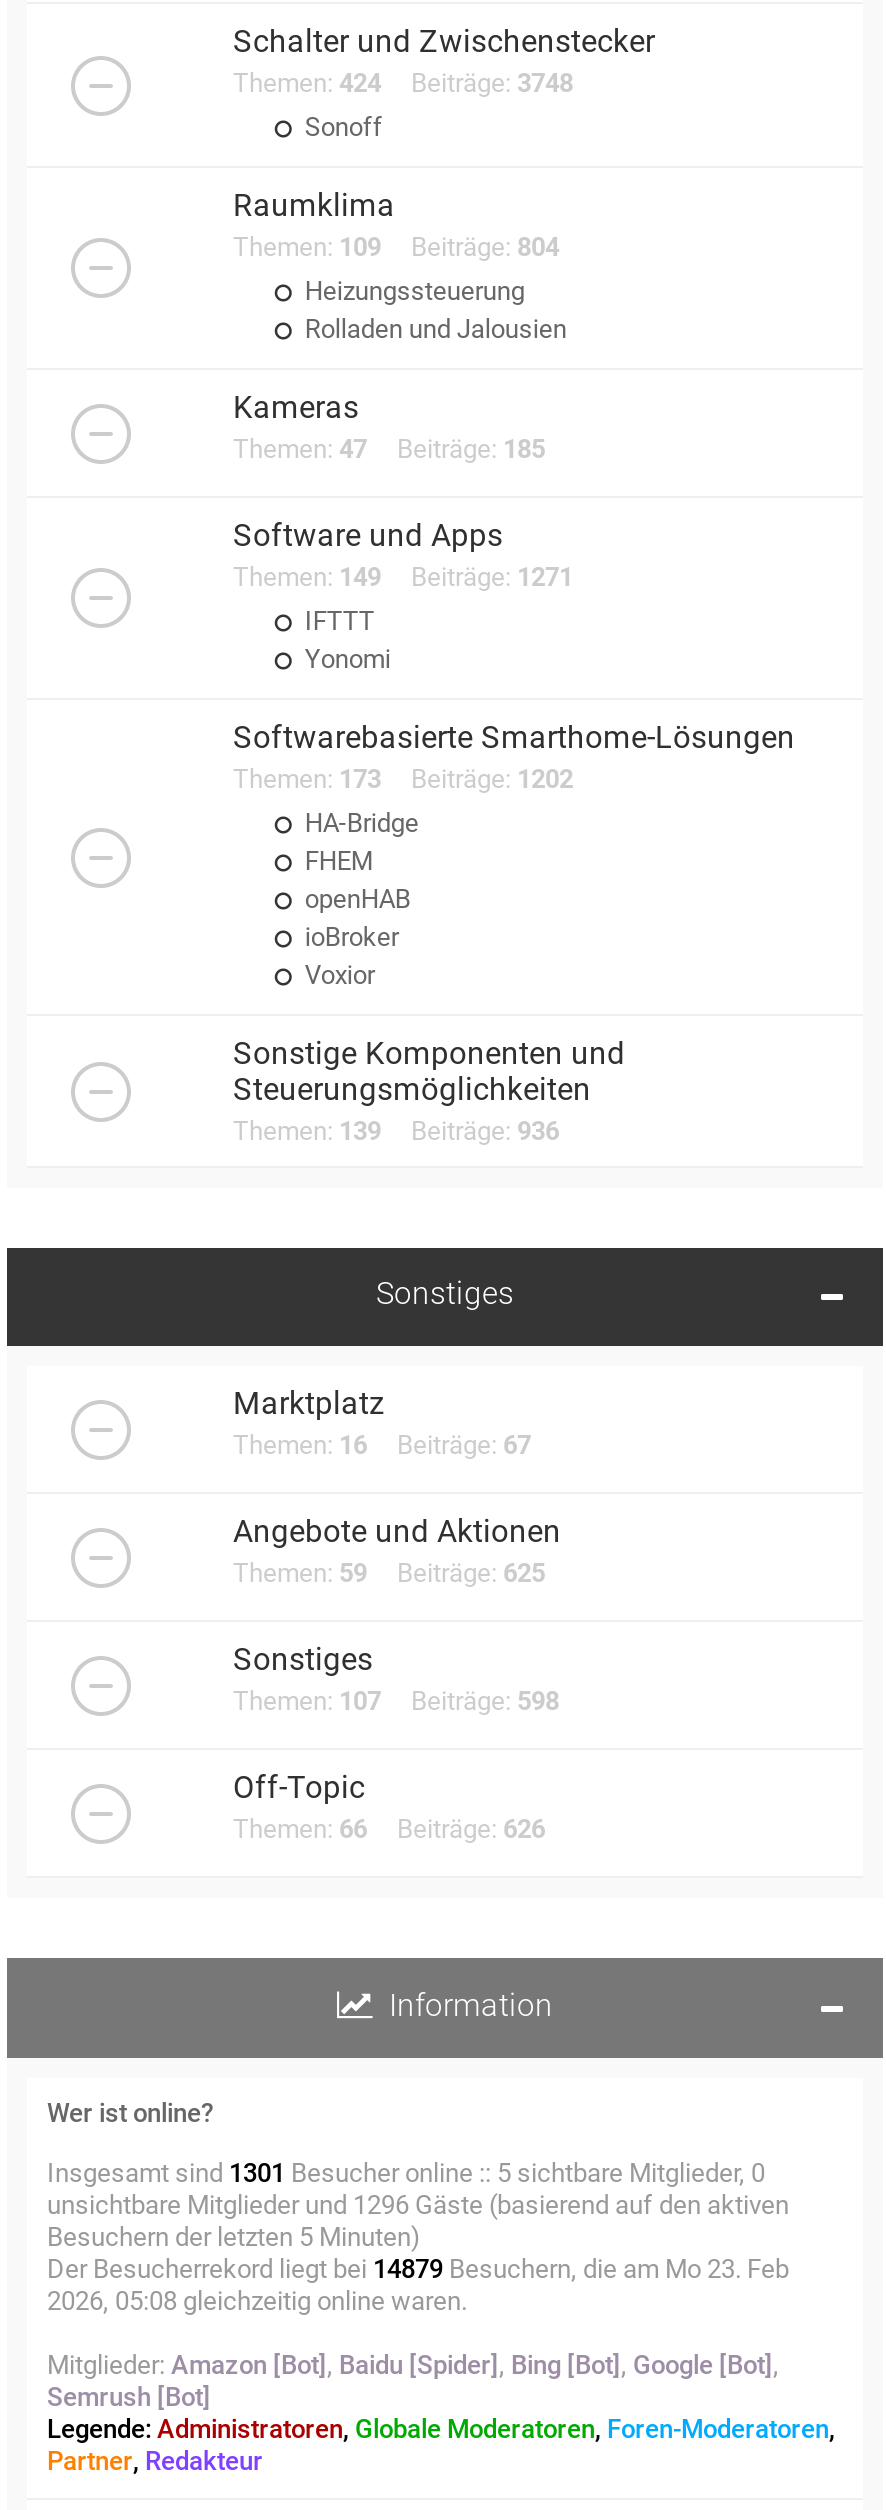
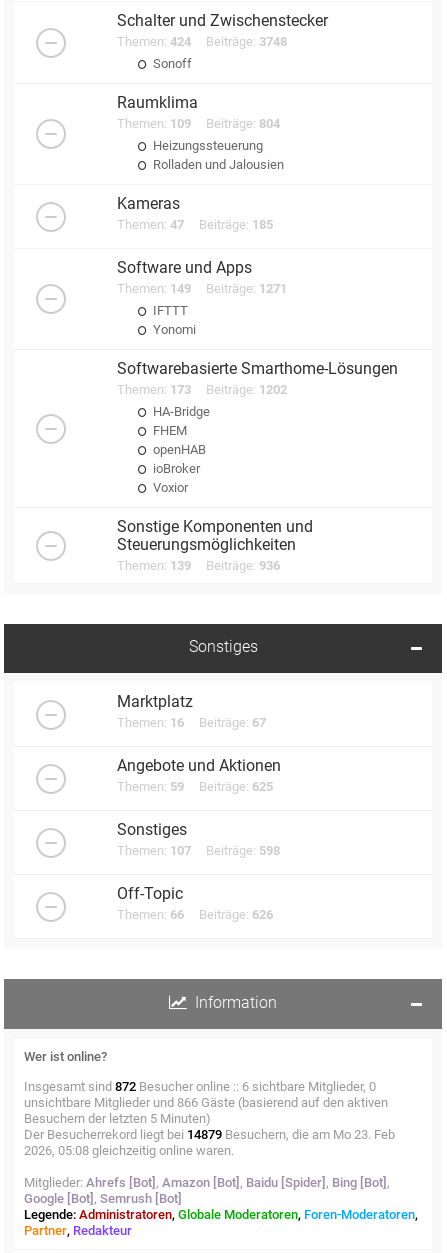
[47,2158,765,2188] Insgesamt sind 1301 Besucher online :: 5 sichtbare Mitglieder, 0 -> [24,1079,376,1094] Insgesamt sind 872 Besucher online :: 6 sichtbare Mitglieder, 0
[47,2190,789,2220] unsichtbare Mitglieder und 1296 Gäste (basierend auf den aktiven -> [24,1095,388,1110] unsichtbare Mitglieder und 866 Gäste (basierend auf den aktiven
[47,2350,779,2412] Mitglieder: Amazon [Bot], Baidu [Spider], Bing [Bot], Google [Bot], | Semrush [Bot] -> [24,1175,390,1206] Mitglieder: Ahrefs [Bot], Amazon [Bot], Baidu [Spider], Bing [Bot], | Google [Bot], Semrush [Bot]

